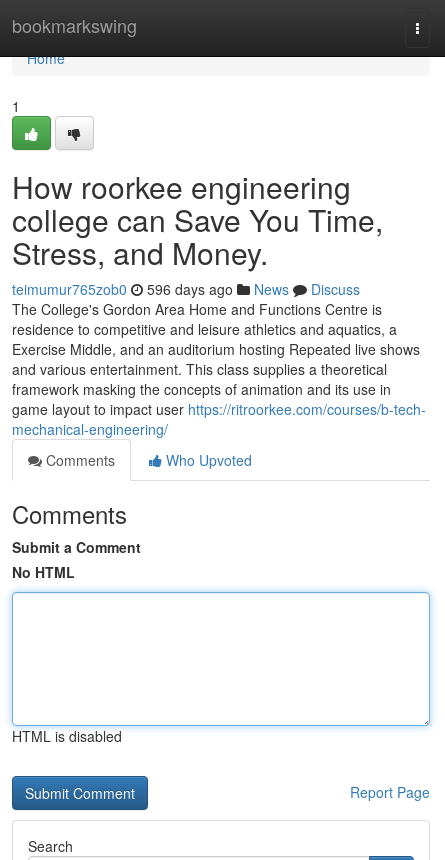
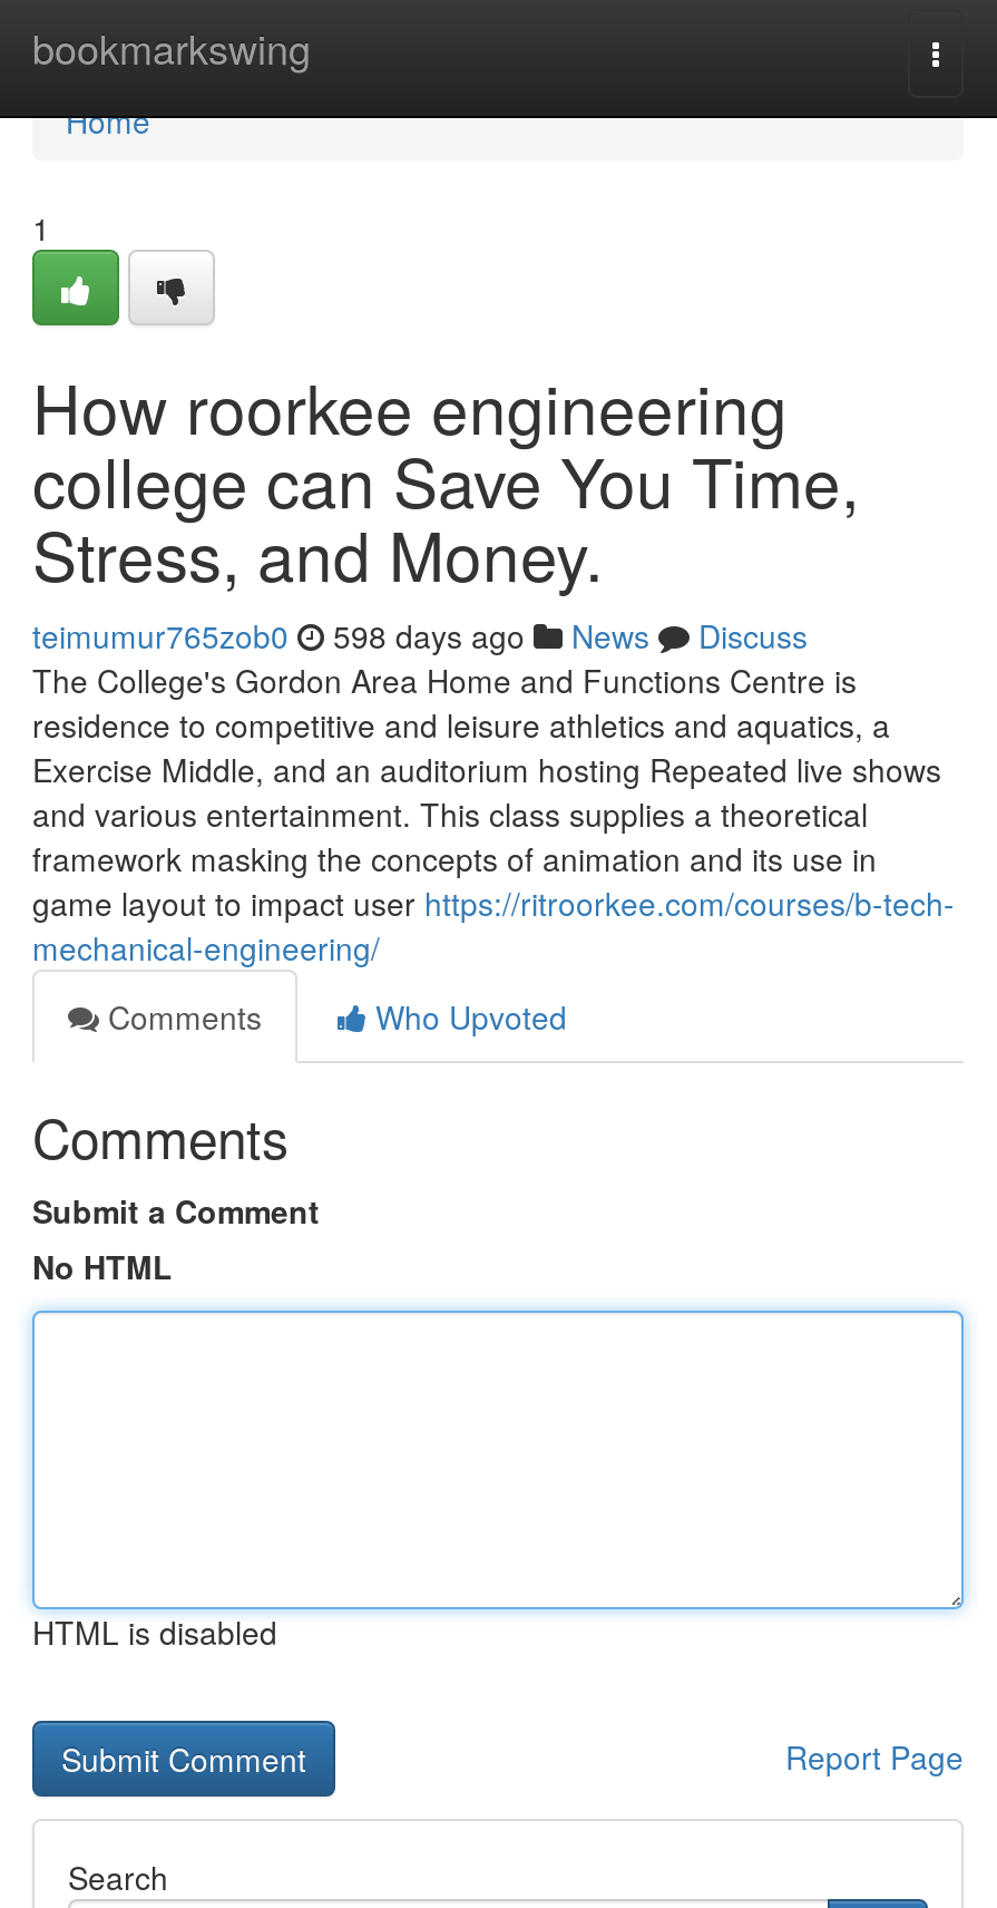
[12,279,360,299] teimumur765zob0 596 days ago News Discuss -> [32,613,808,658] teimumur765zob0 598 days ago News Discuss

